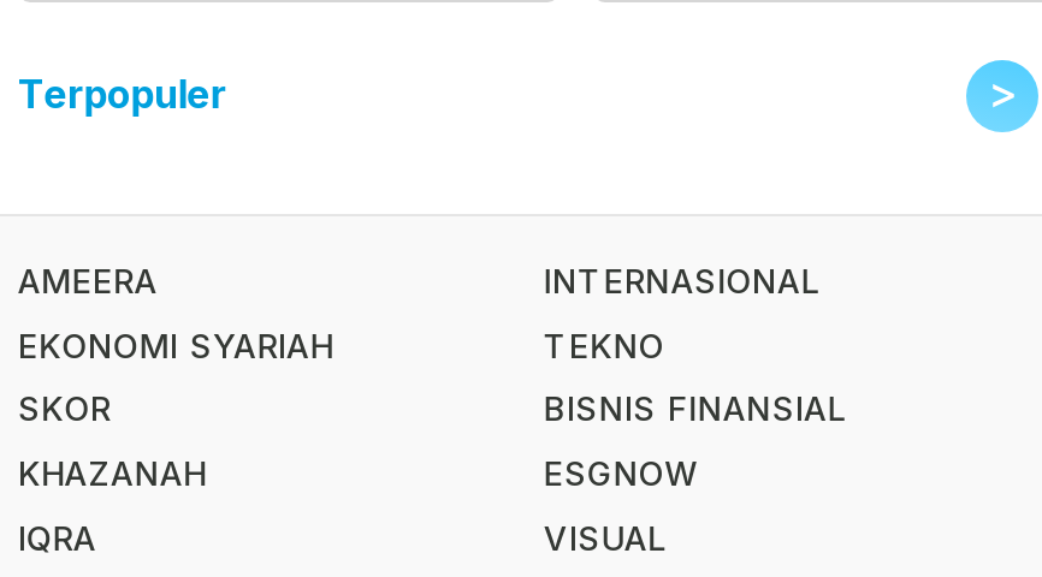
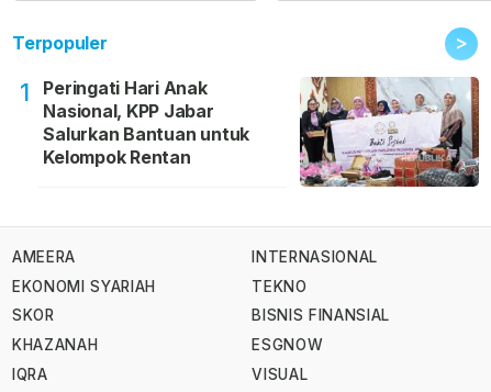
none -> [20,77,249,169] 1 | Peringati Hari Anak | Nasional, KPP Jabar | Salurkan Bantuan untuk | Kelompok Rentan
none -> [299,76,480,188] [image]

